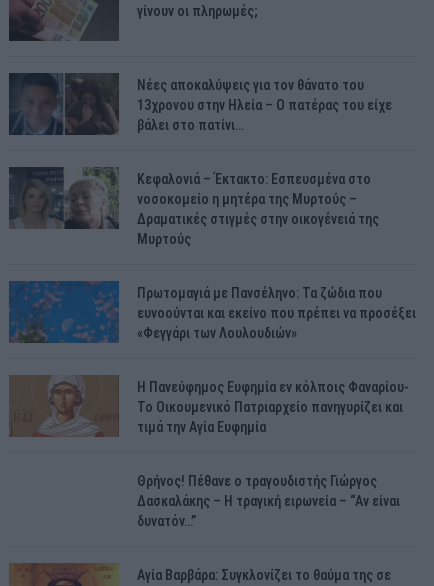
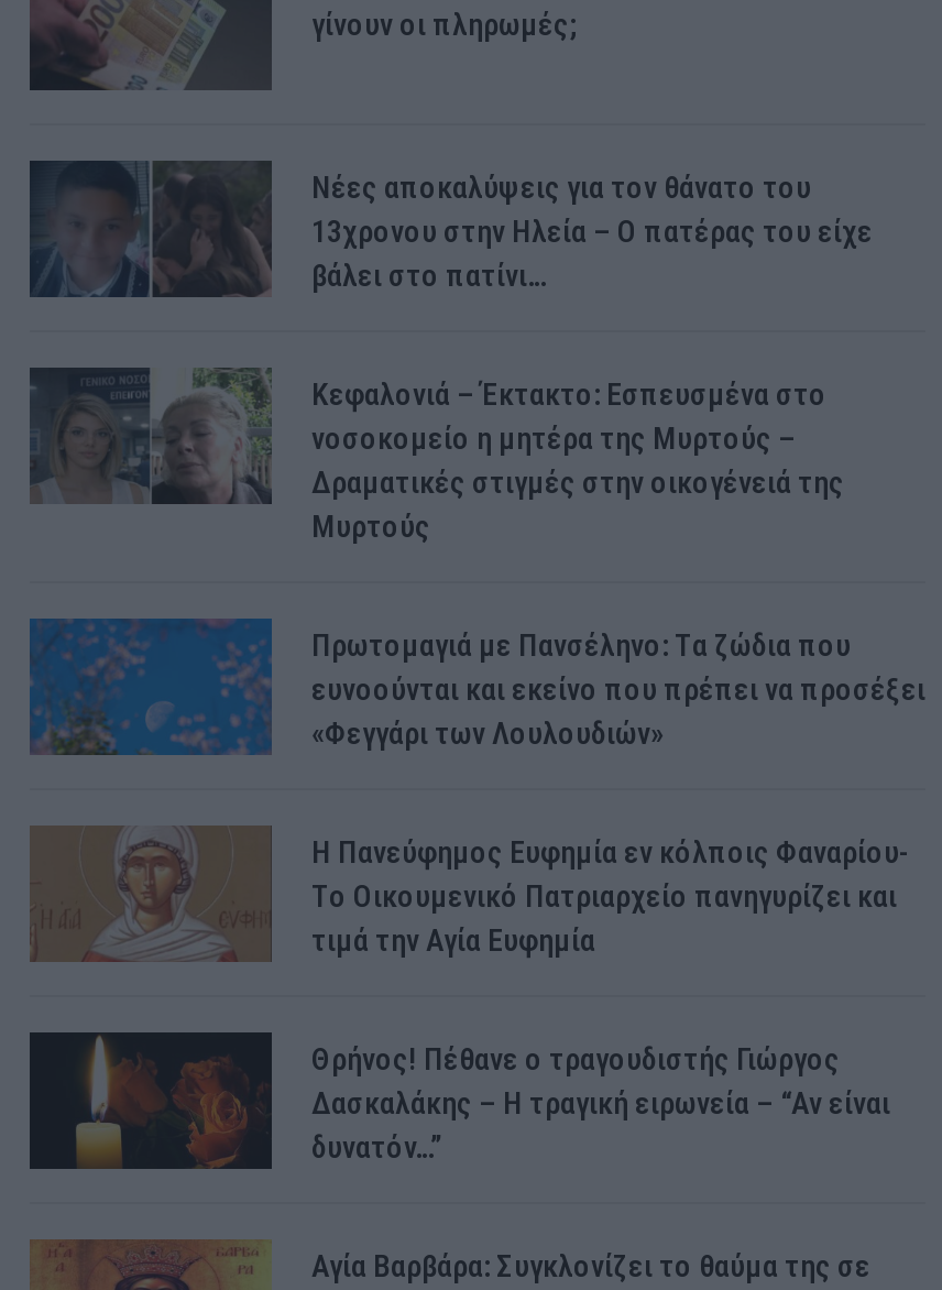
none -> [28,1030,274,1171] [image]

